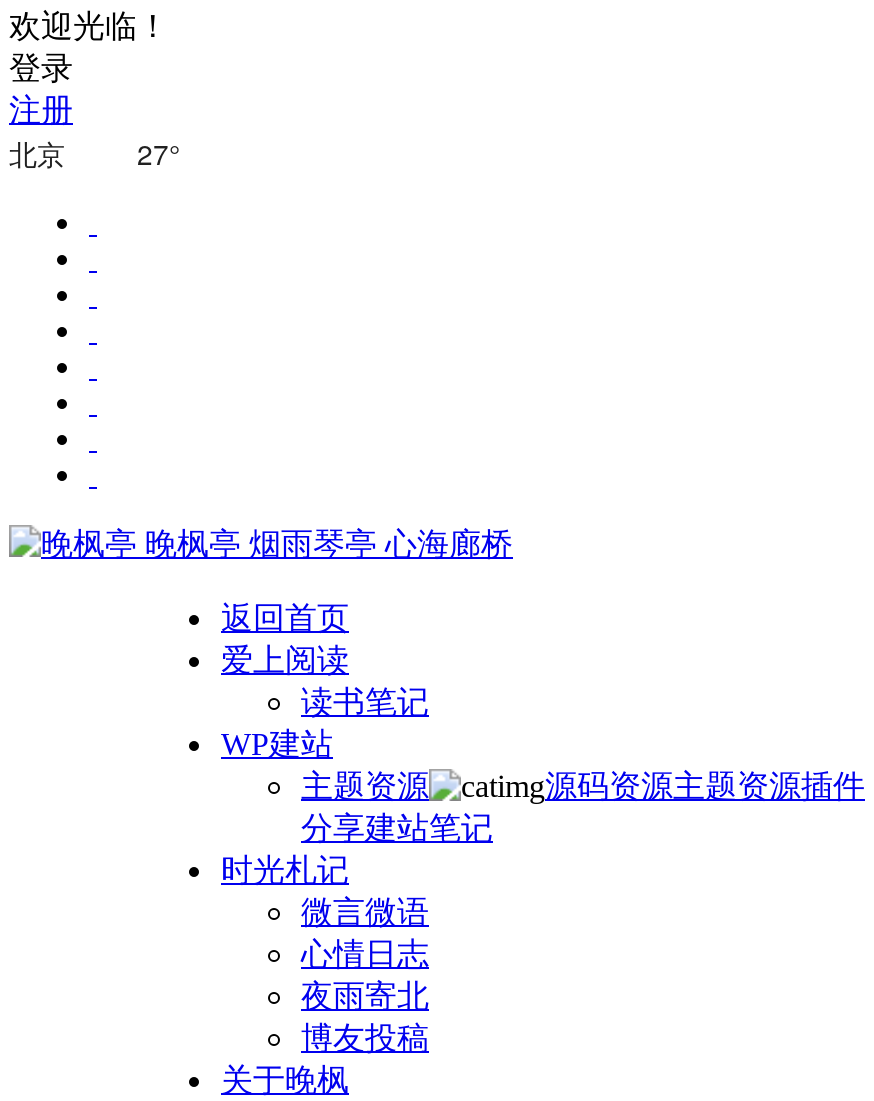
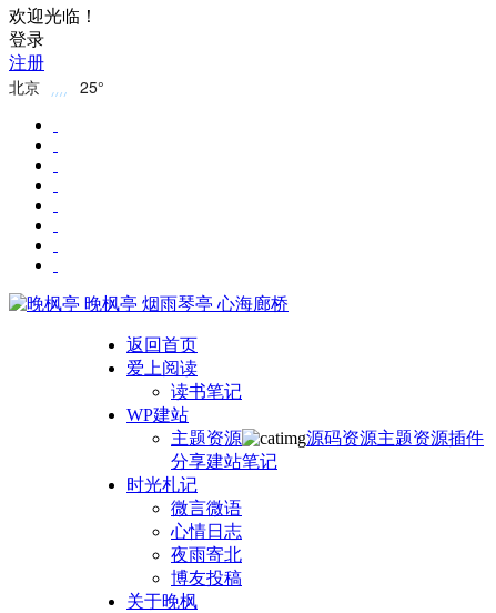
[9,133,181,173] 北京 27° -> [9,76,104,98] 北京 25°

